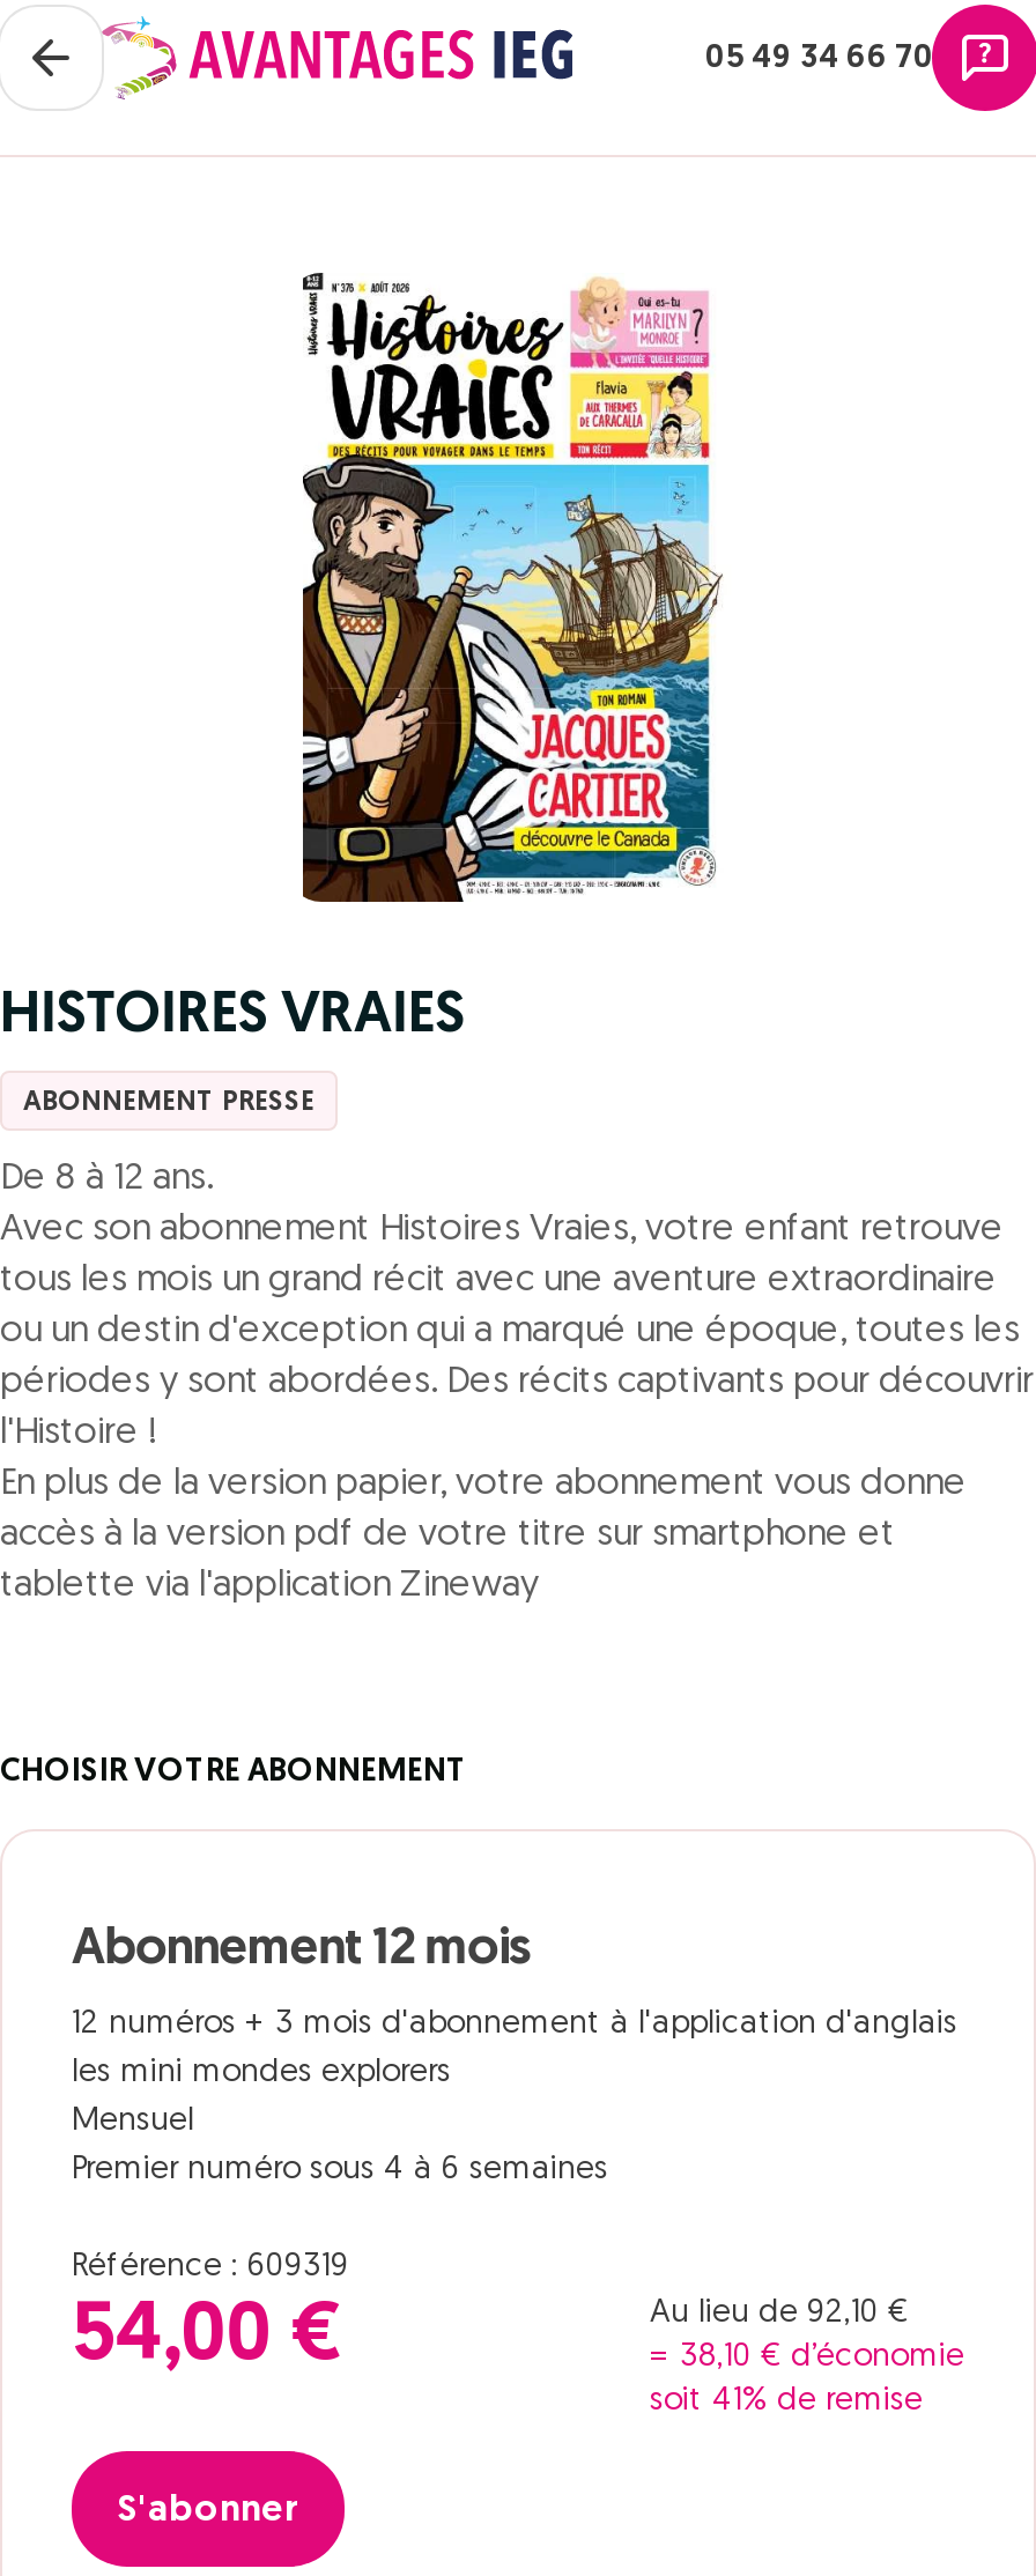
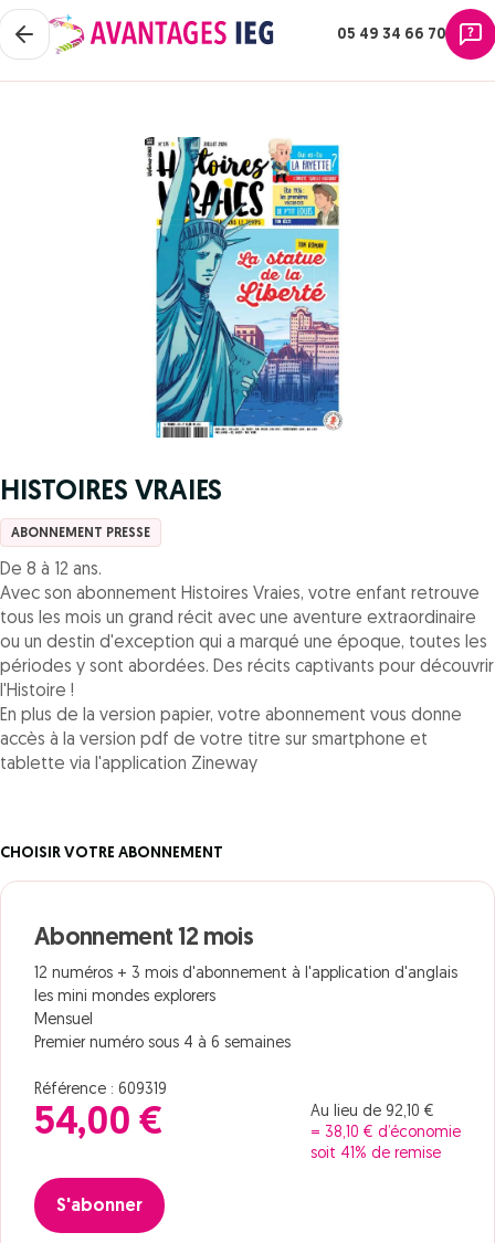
[301,273,724,904] [image] -> [145,136,345,439] [image]

